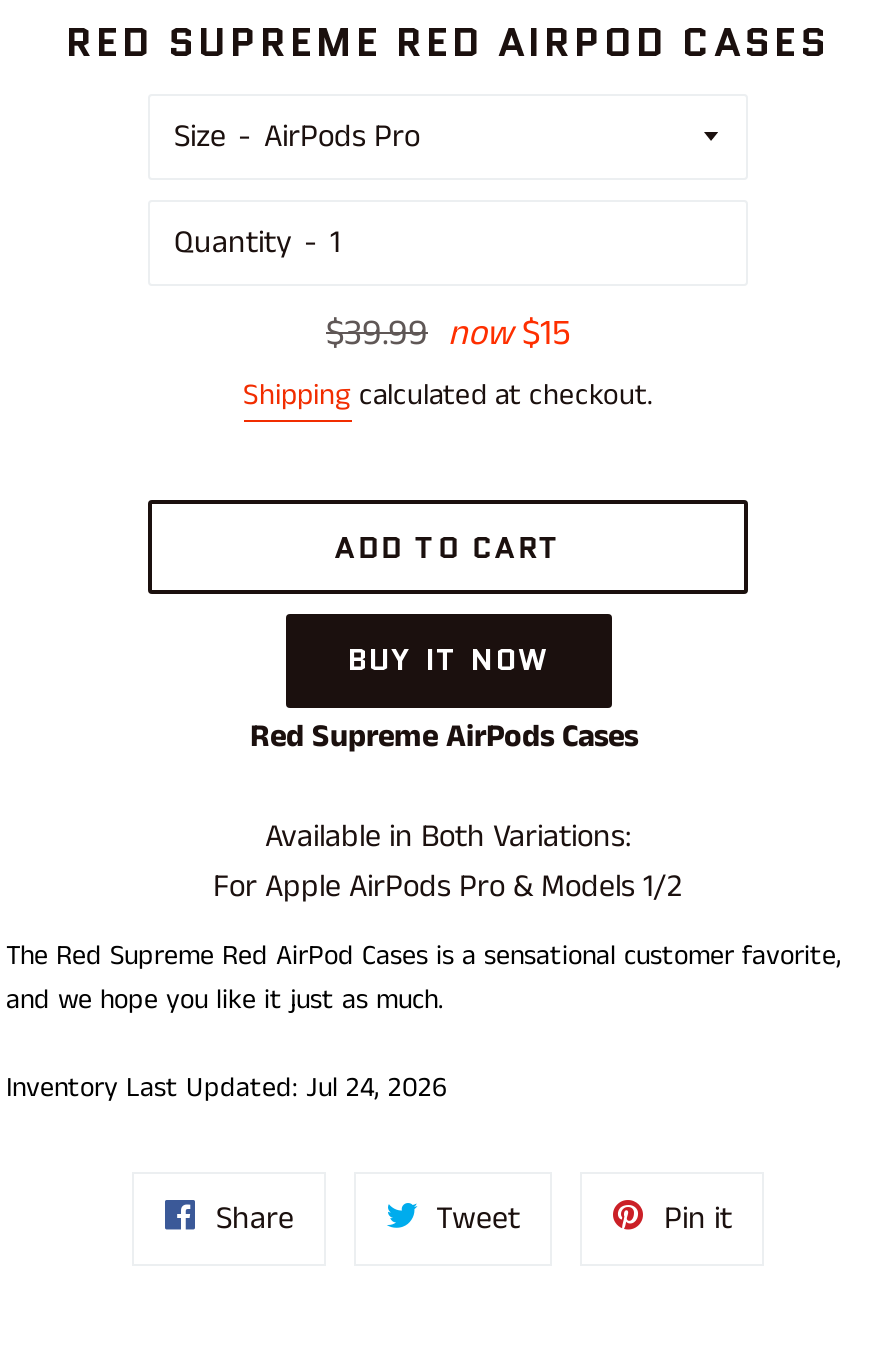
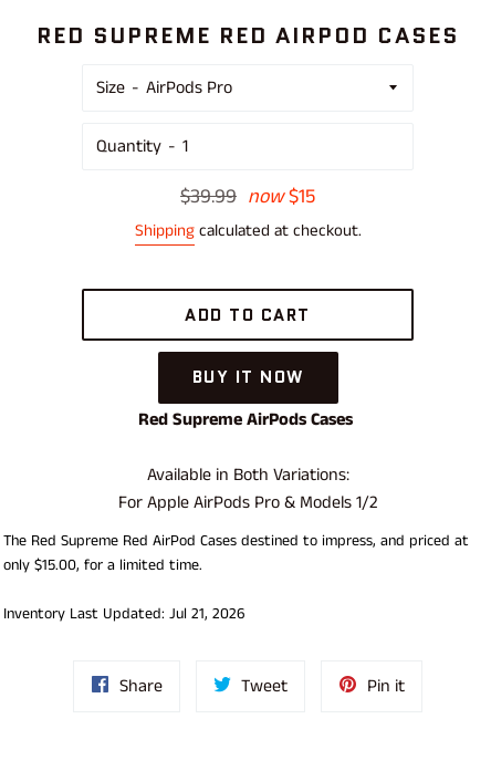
[6,936,842,1020] The Red Supreme Red AirPod Cases is a sensational customer favorite, | and we hope you like it just as much. -> [3,530,469,577] The Red Supreme Red AirPod Cases destined to impress, and priced at | only $15.00, for a limited time.
[6,1068,448,1108] Inventory Last Updated: Jul 24, 2026 -> [3,603,245,625] Inventory Last Updated: Jul 21, 2026

